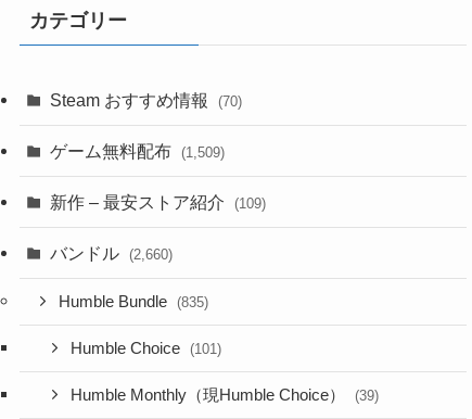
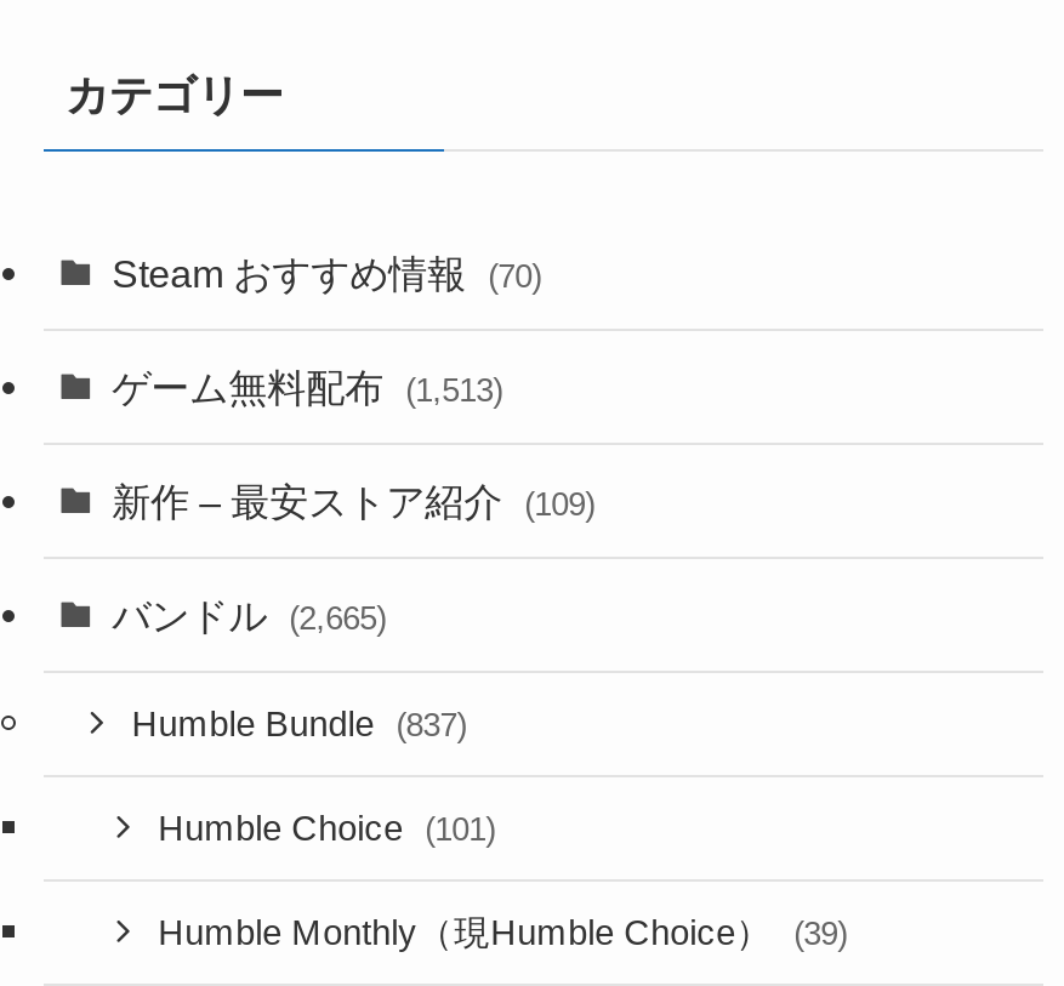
[50,141,225,161] ゲーム無料配布 (1,509) -> [112,365,503,409] ゲーム無料配布 (1,513)
[50,244,173,263] バンドル (2,660) -> [112,594,386,638] バンドル (2,665)
[59,293,209,311] Humble Bundle (835) -> [132,705,466,744] Humble Bundle (837)

